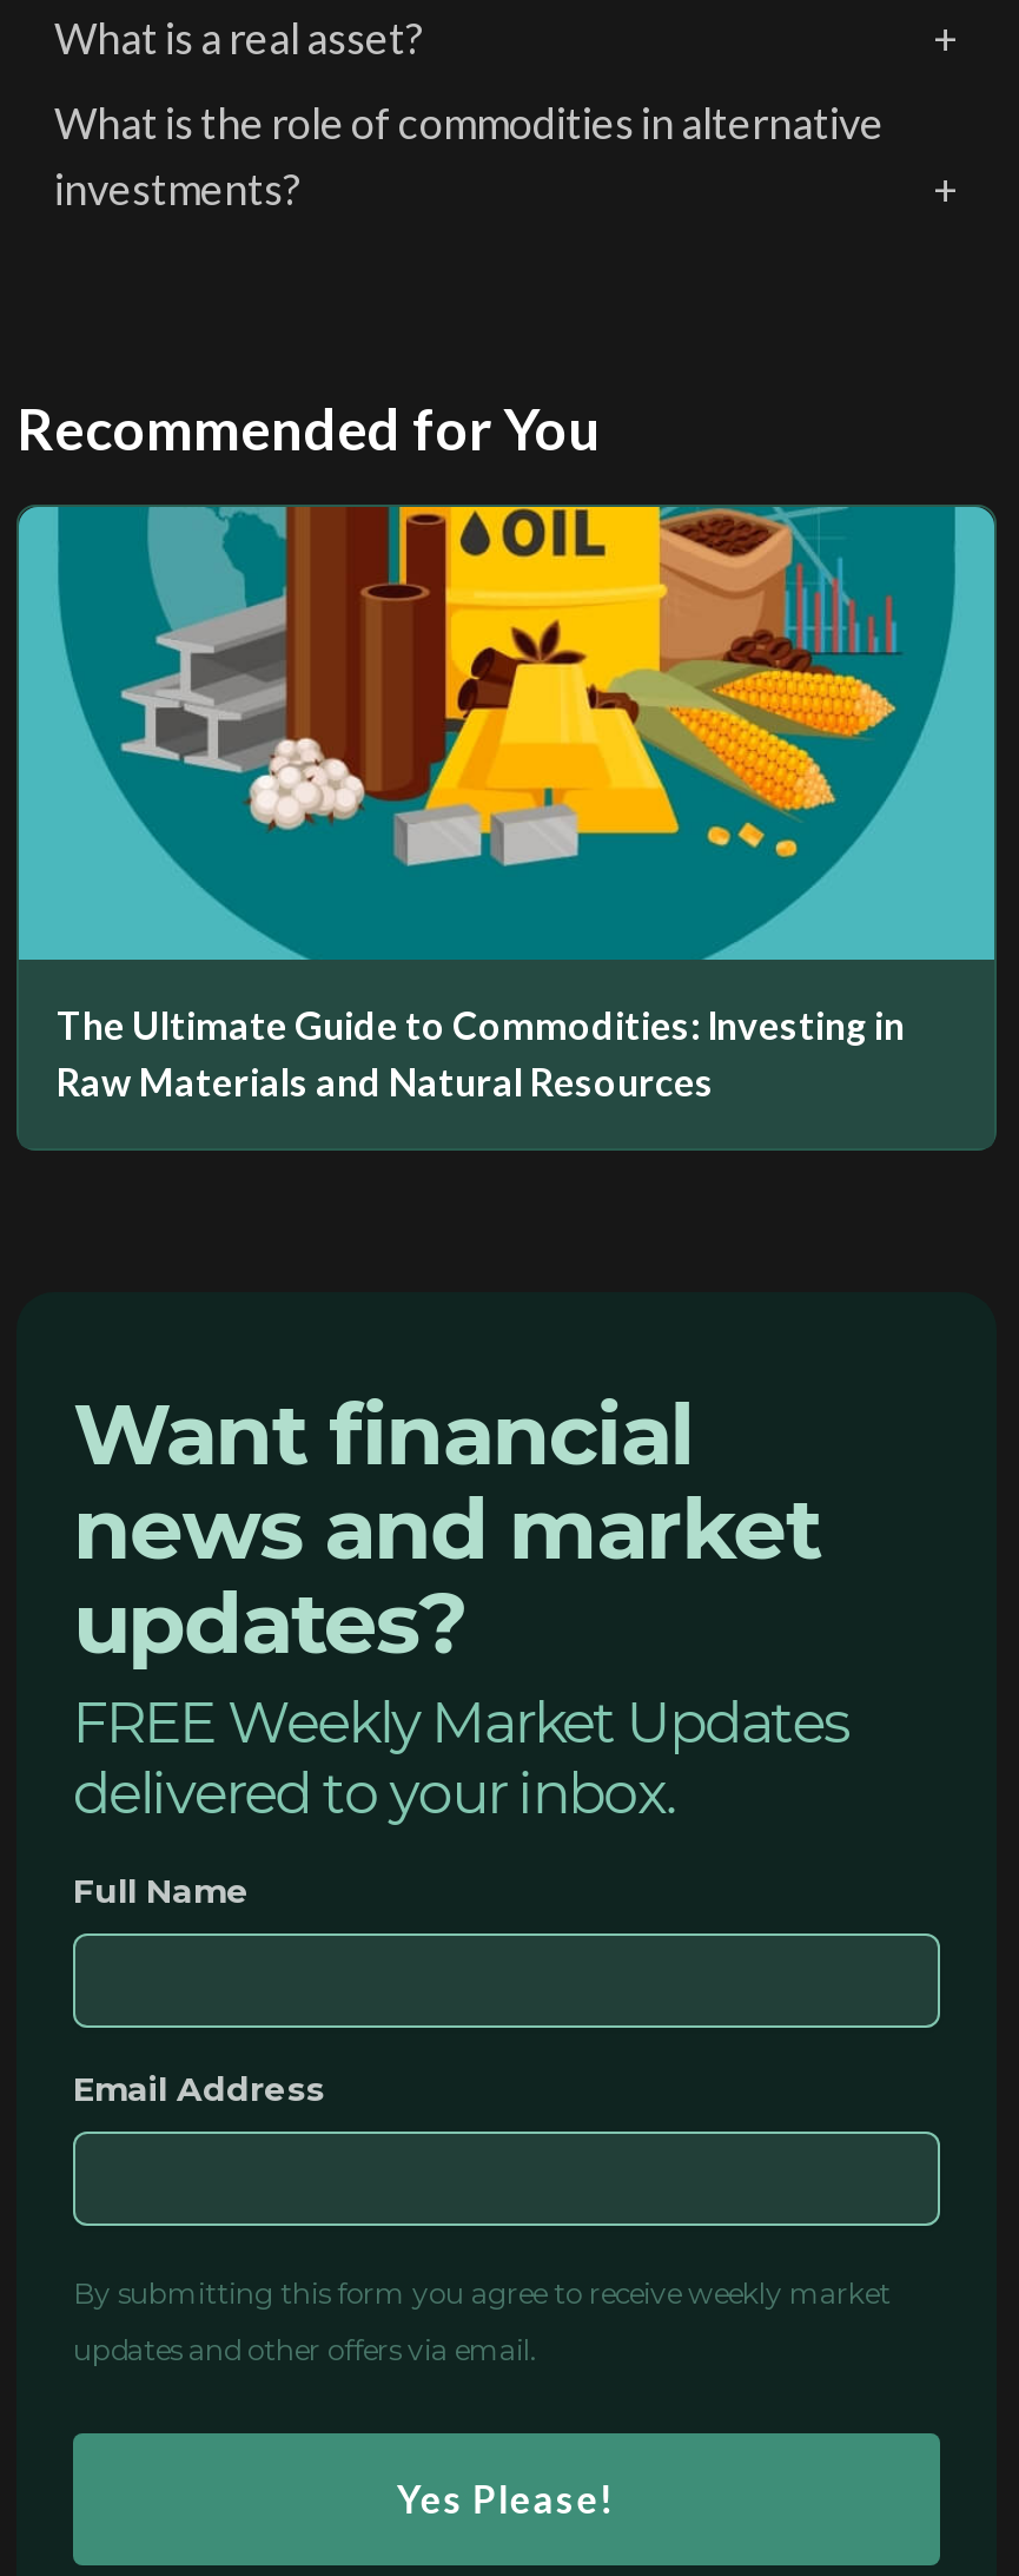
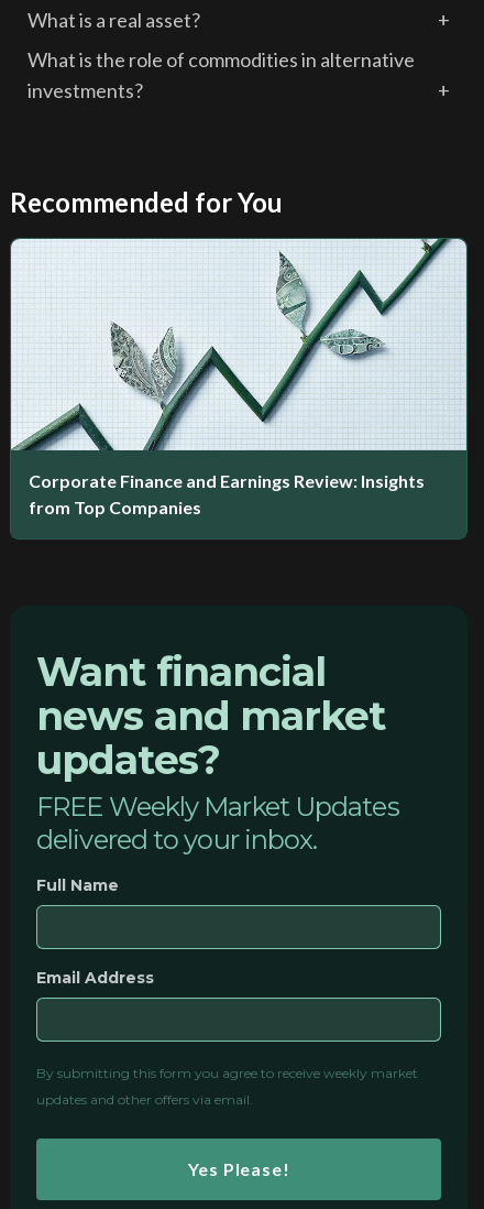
[16,505,997,1103] [image] | The Ultimate Guide to Commodities: Investing in | Raw Materials and Natural Resources -> [10,238,468,518] [image] | Corporate Finance and Earnings Review: Insights | from Top Companies

